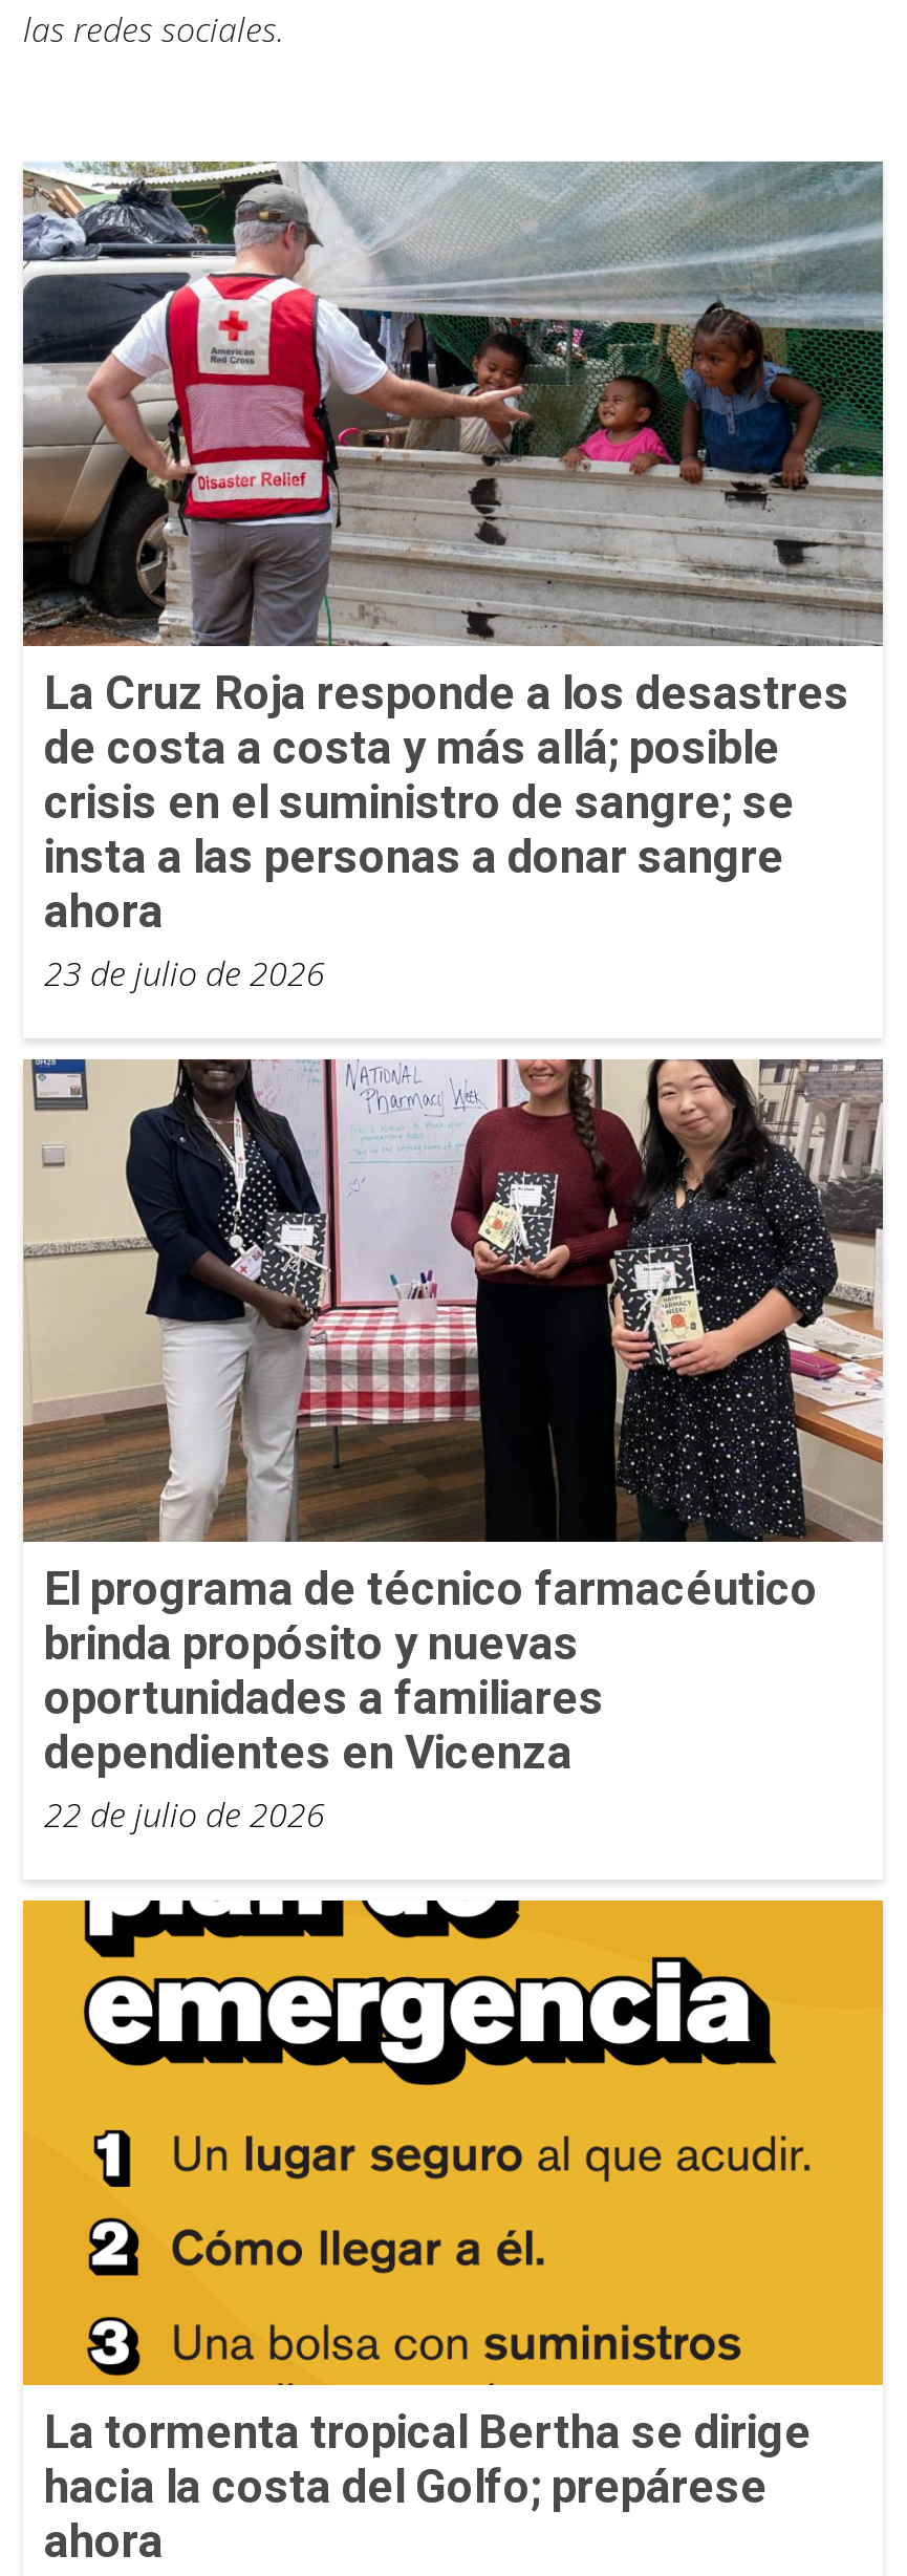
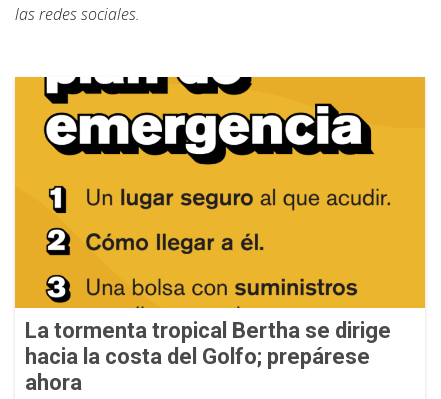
[21,159,885,996] [image] | La Cruz Roja responde a los desastres | de costa a costa y más allá; posible | crisis en el suministro de sangre; se | insta a las personas a donar sangre | ahora | 23 de julio de 2026 -> none
[21,1057,885,1838] [image] | El programa de técnico farmacéutico | brinda propósito y nuevas | oportunidades a familiares | dependientes en Vicenza | 22 de julio de 2026 -> none

